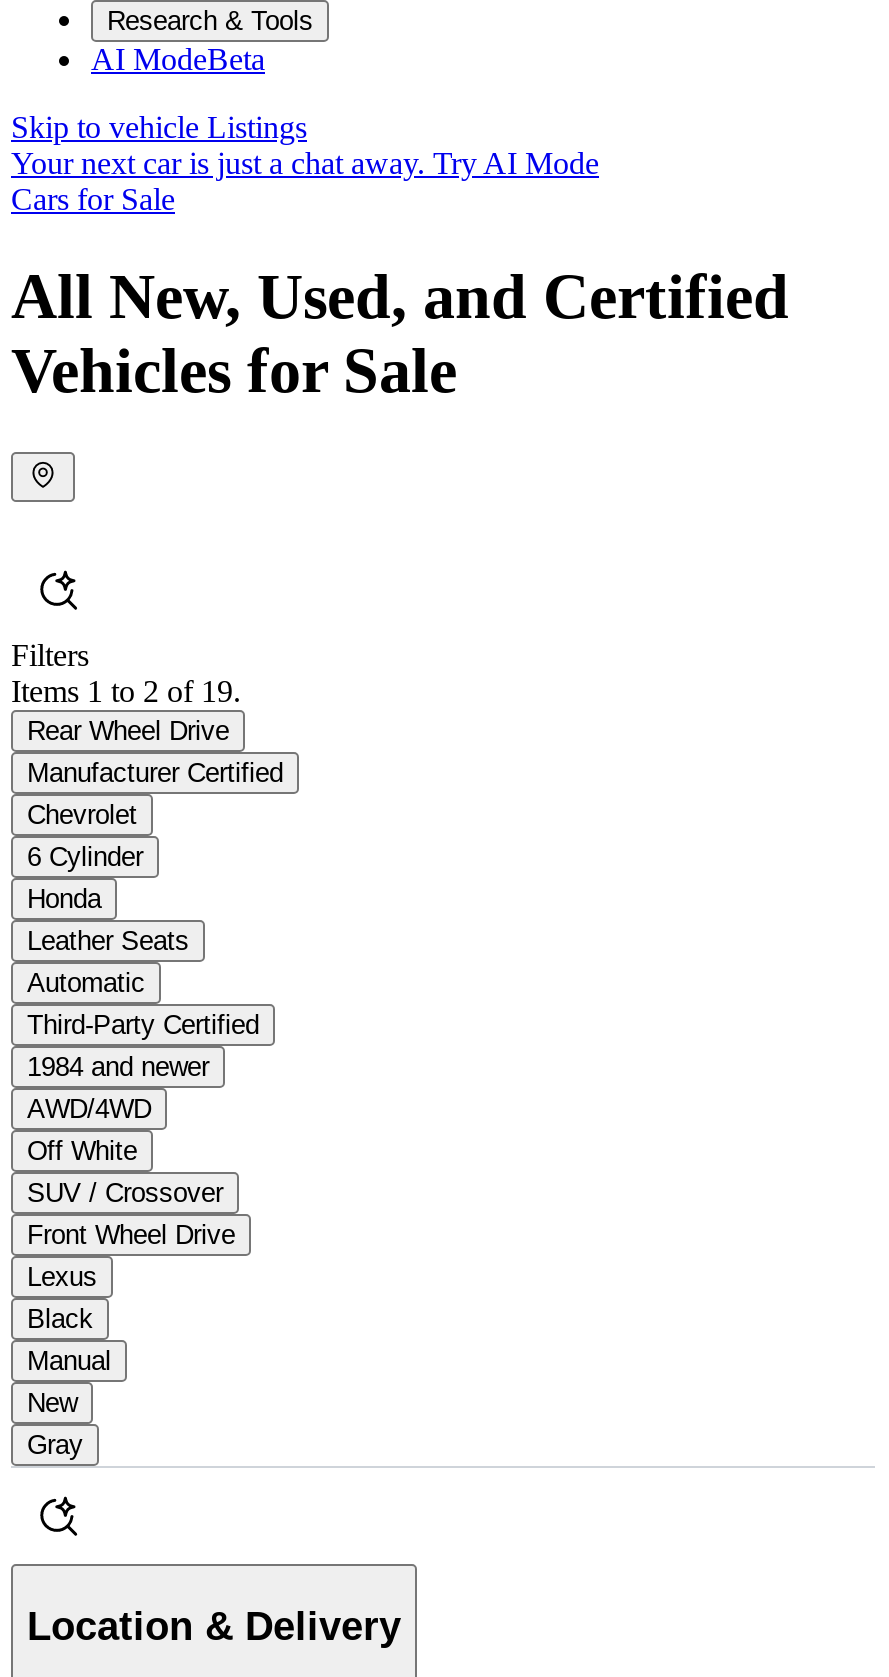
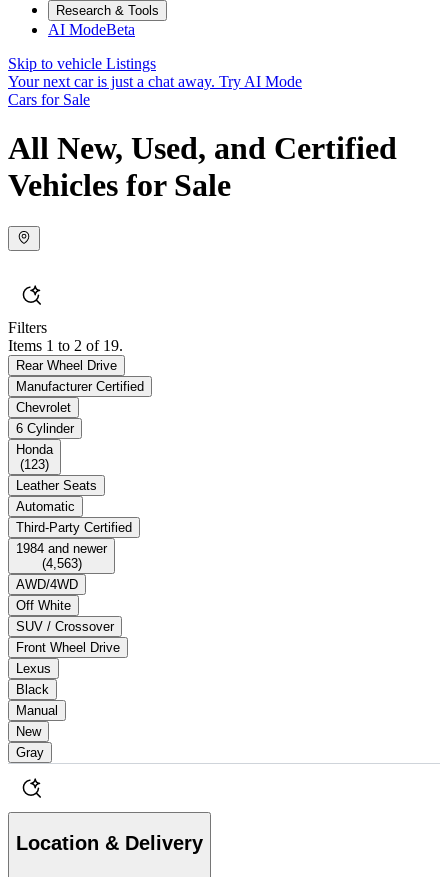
none -> [20,457,49,472] (123)
none -> [41,556,81,571] (4,563)

